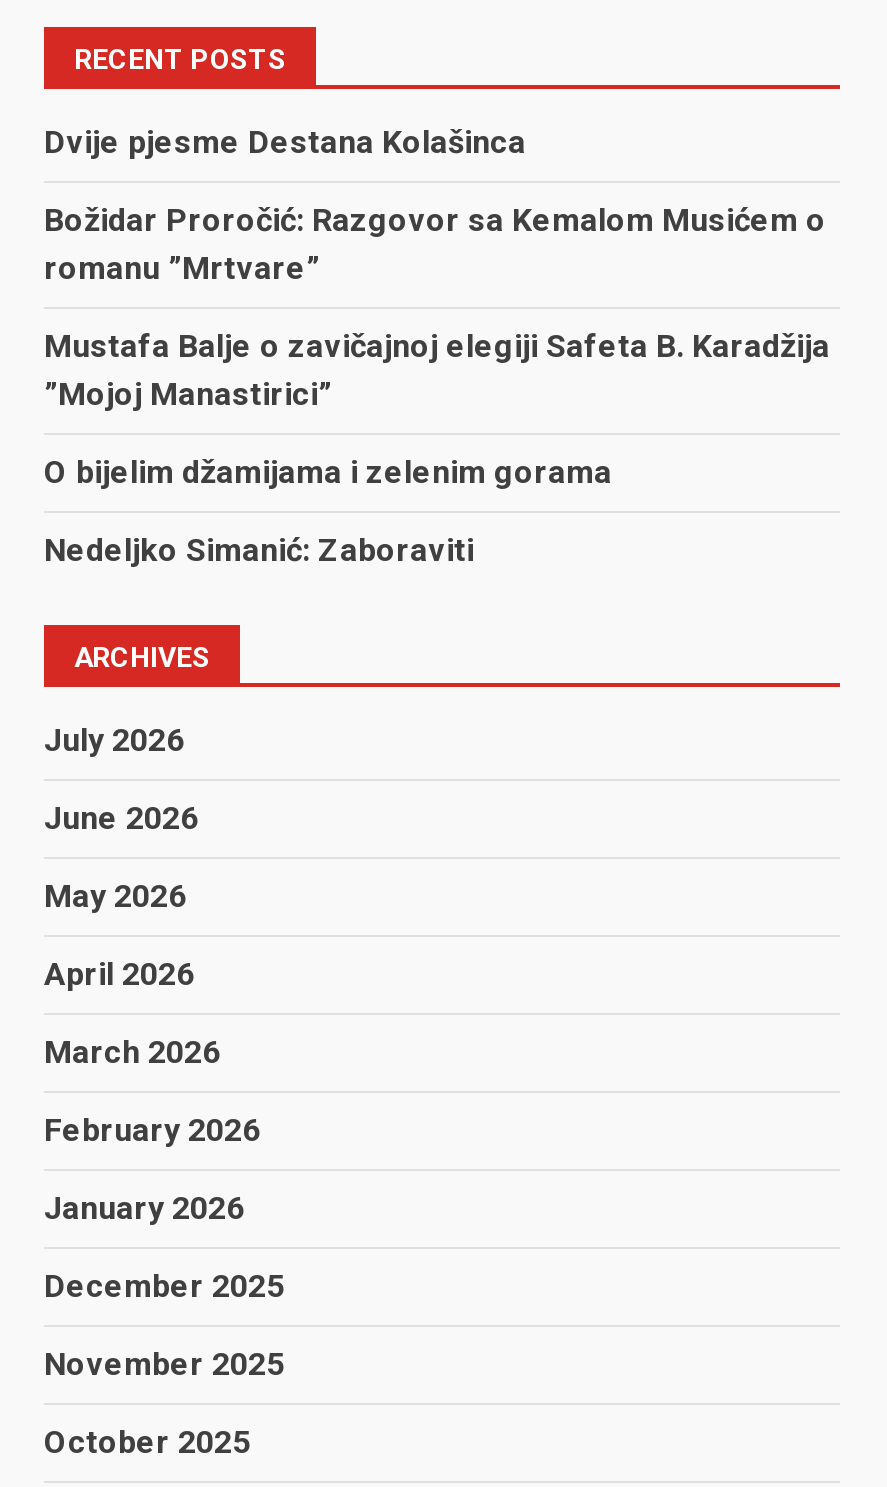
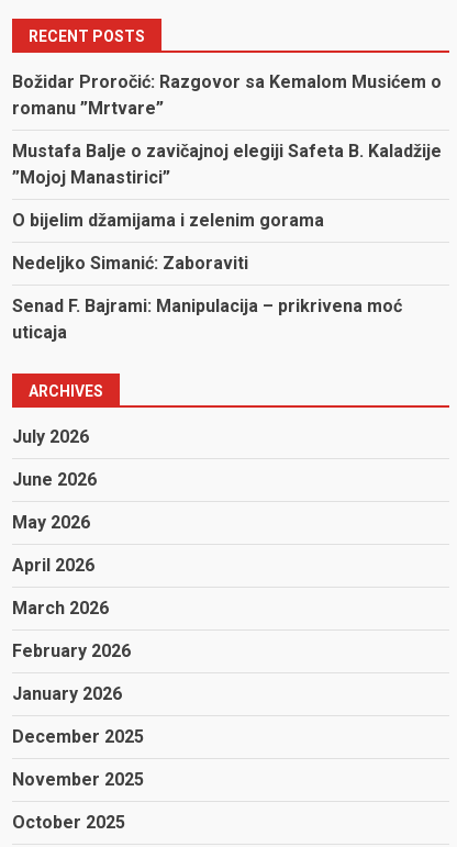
[44,123,526,161] Dvije pjesme Destana Kolašinca -> none
moved [44,201,826,287] -> [12,72,442,119]: Božidar Proročić: Razgovor sa Kemalom Musićem o | romanu ”Mrtvare”
[44,327,830,365] Mustafa Balje o zavičajnoj elegiji Safeta B. Karadžija -> [12,141,442,162] Mustafa Balje o zavičajnoj elegiji Safeta B. Kaladžije
moved [44,375,612,569] -> [12,167,324,274]: ”Mojoj Manastirici” | O bijelim džamijama i zelenim gorama | Nedeljko Simanić: Zaboraviti
none -> [12,296,402,343] Senad F. Bajrami: Manipulacija – prikrivena moć | uticaja

